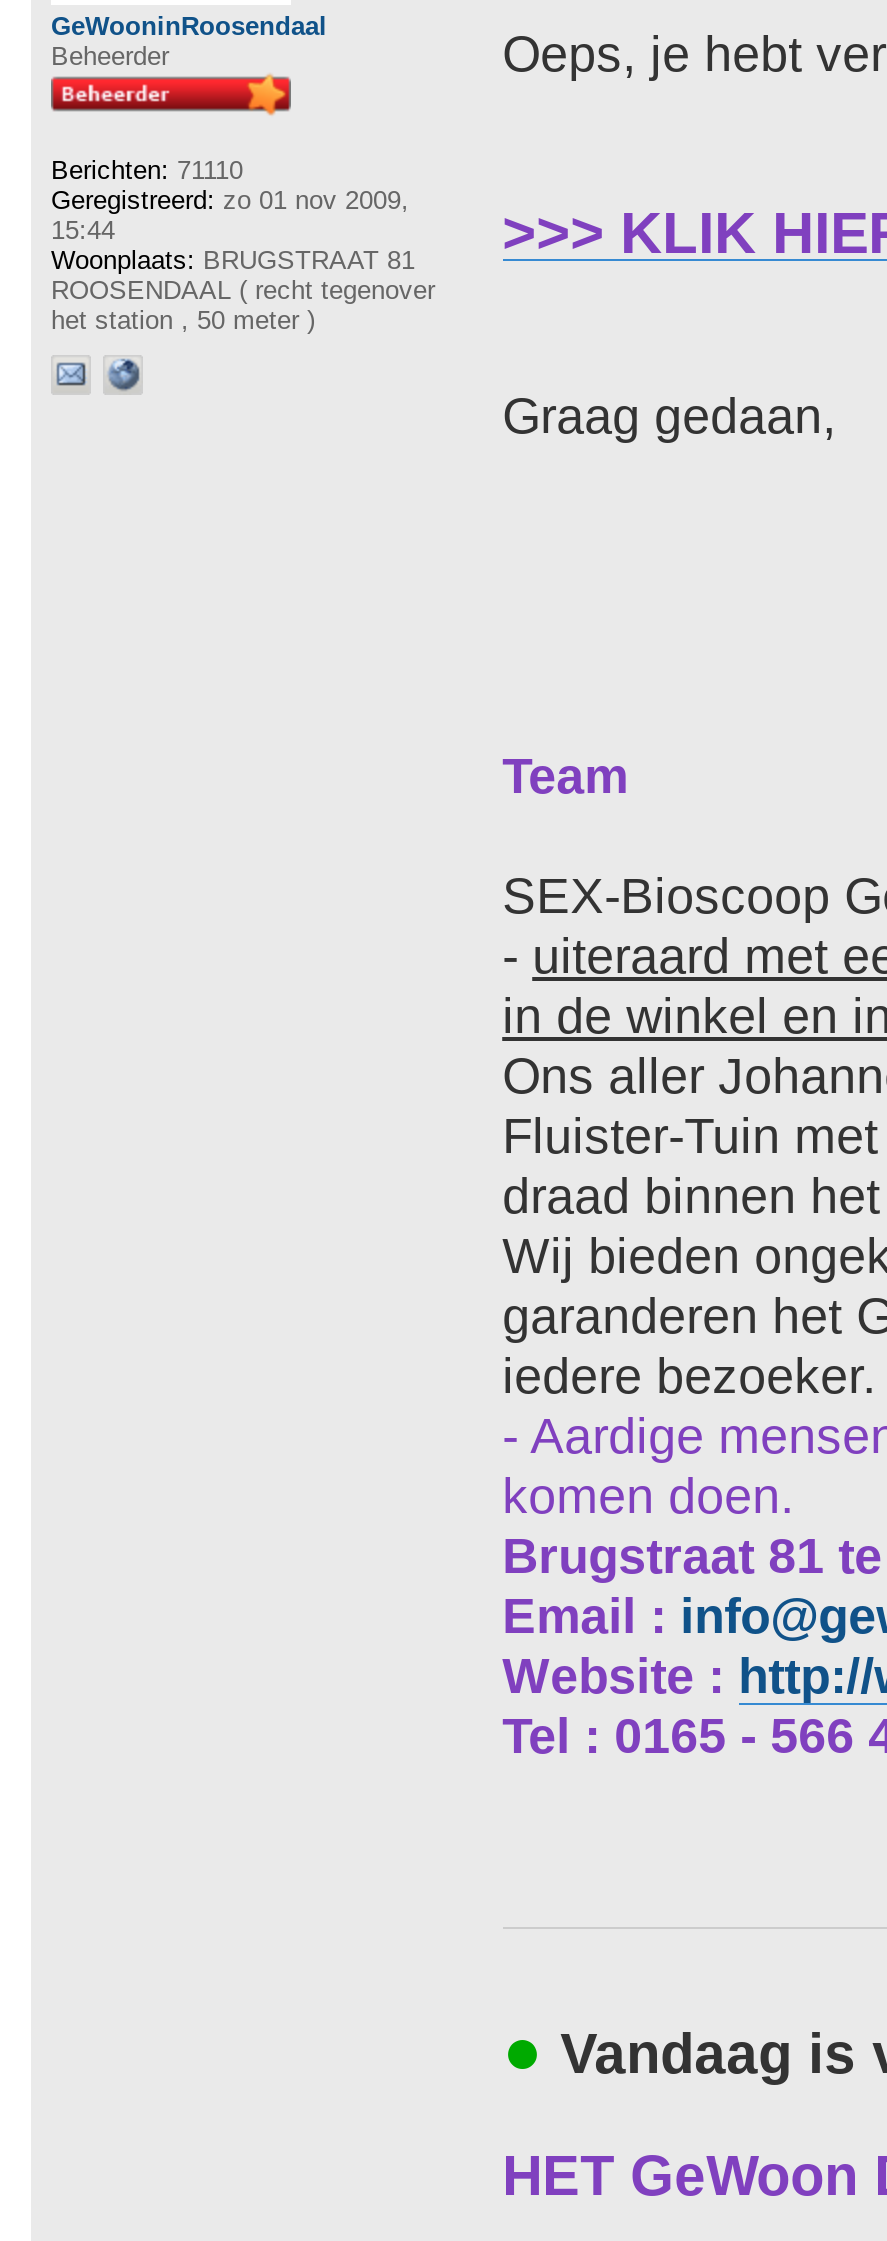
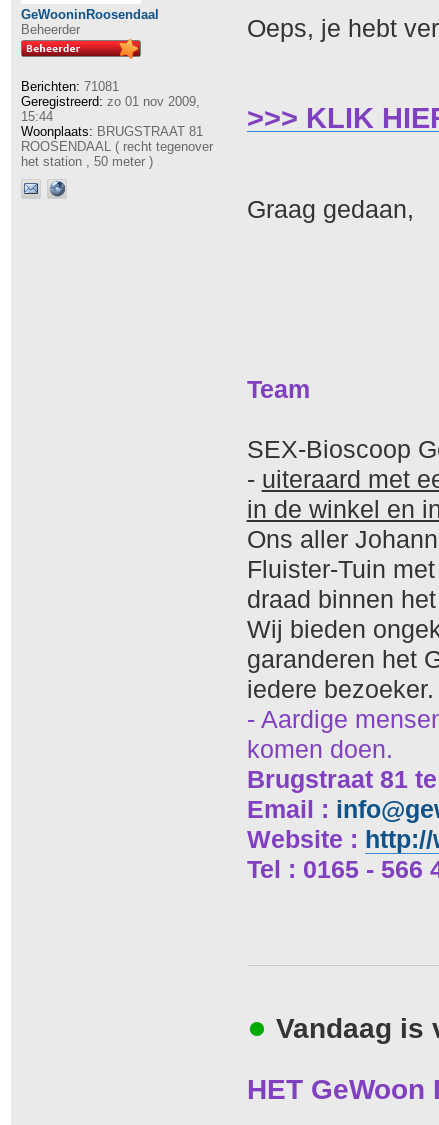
[51,155,243,185] Berichten: 71110 -> [21,79,119,94] Berichten: 71081

